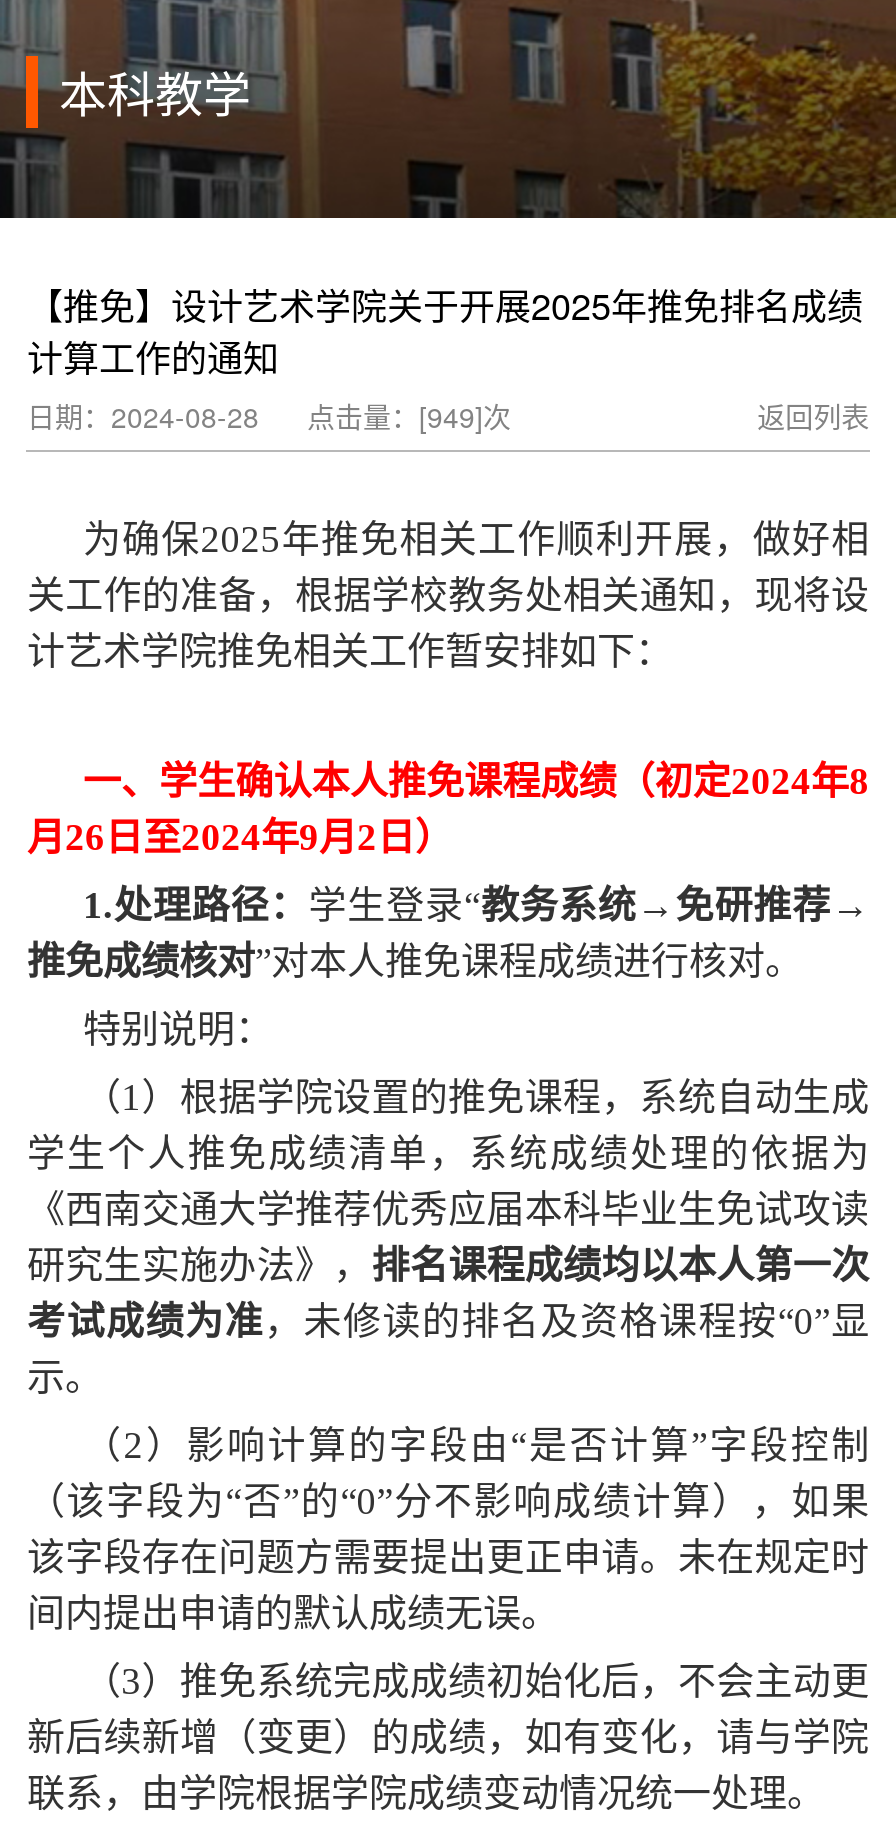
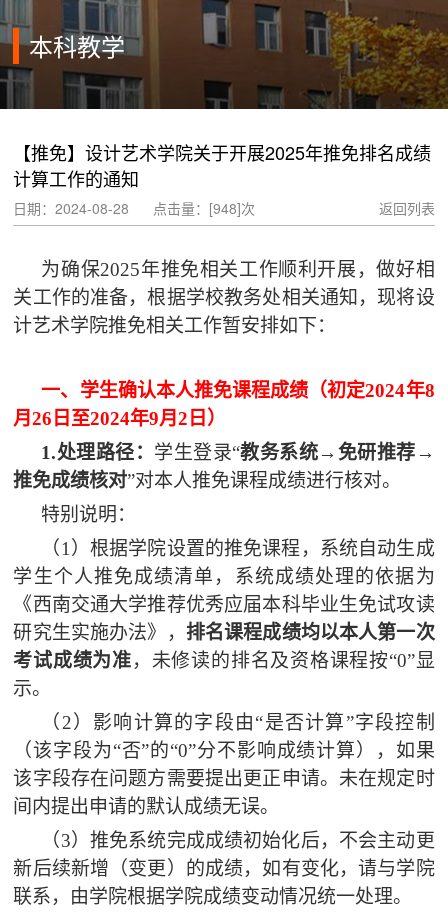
[27,396,511,436] 日期：2024-08-28 点击量：[949]次 -> [13,198,255,218] 日期：2024-08-28 点击量：[948]次

